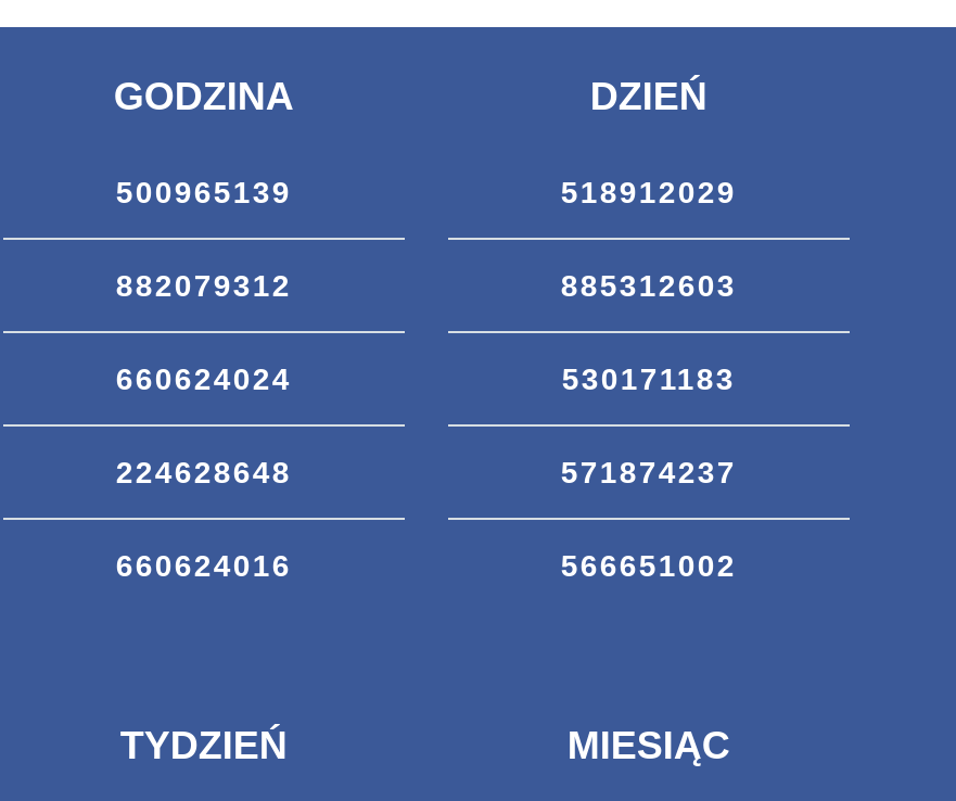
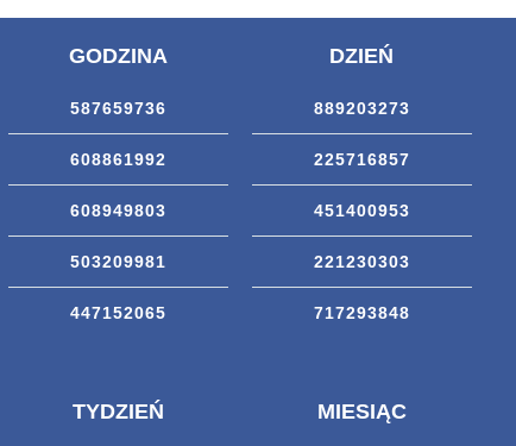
[116,175,292,209] 500965139 -> [70,99,166,118] 587659736
[561,175,736,209] 518912029 -> [314,99,410,118] 889203273
[116,268,292,303] 882079312 -> [70,150,166,169] 608861992
[561,268,736,303] 885312603 -> [314,150,410,169] 225716857
[116,361,292,396] 660624024 -> [70,201,166,220] 608949803
[562,361,735,396] 530171183 -> [314,201,410,220] 451400953
[116,455,292,490] 224628648 -> [70,252,166,271] 503209981
[561,455,736,490] 571874237 -> [314,252,410,271] 221230303
[116,548,292,583] 660624016 -> [70,303,166,322] 447152065
[561,548,736,583] 566651002 -> [314,303,410,322] 717293848

